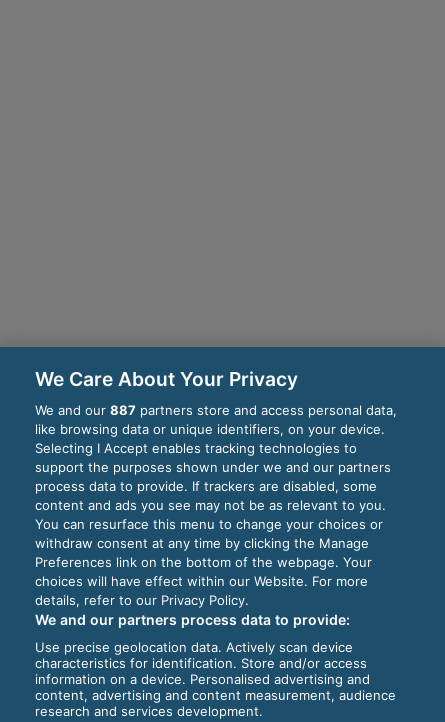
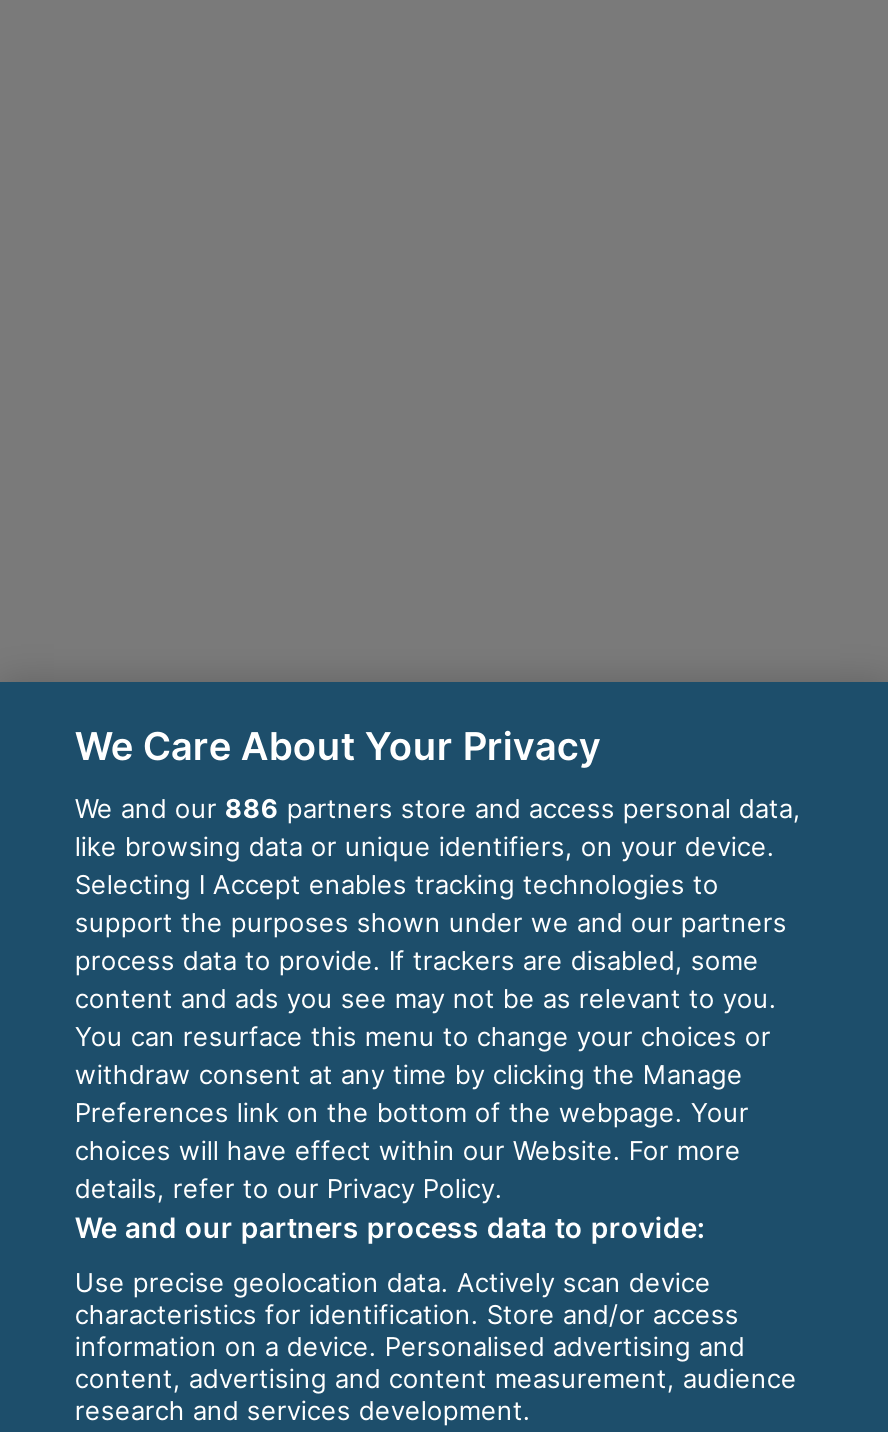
[35,402,397,418] We and our 887 partners store and access personal data, -> [75,792,801,824] We and our 886 partners store and access personal data,

